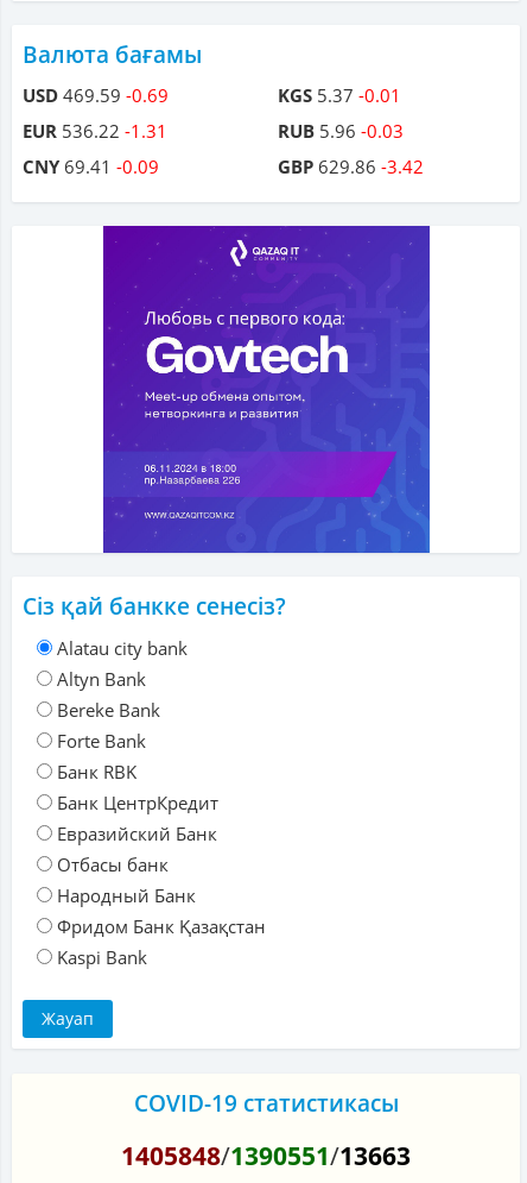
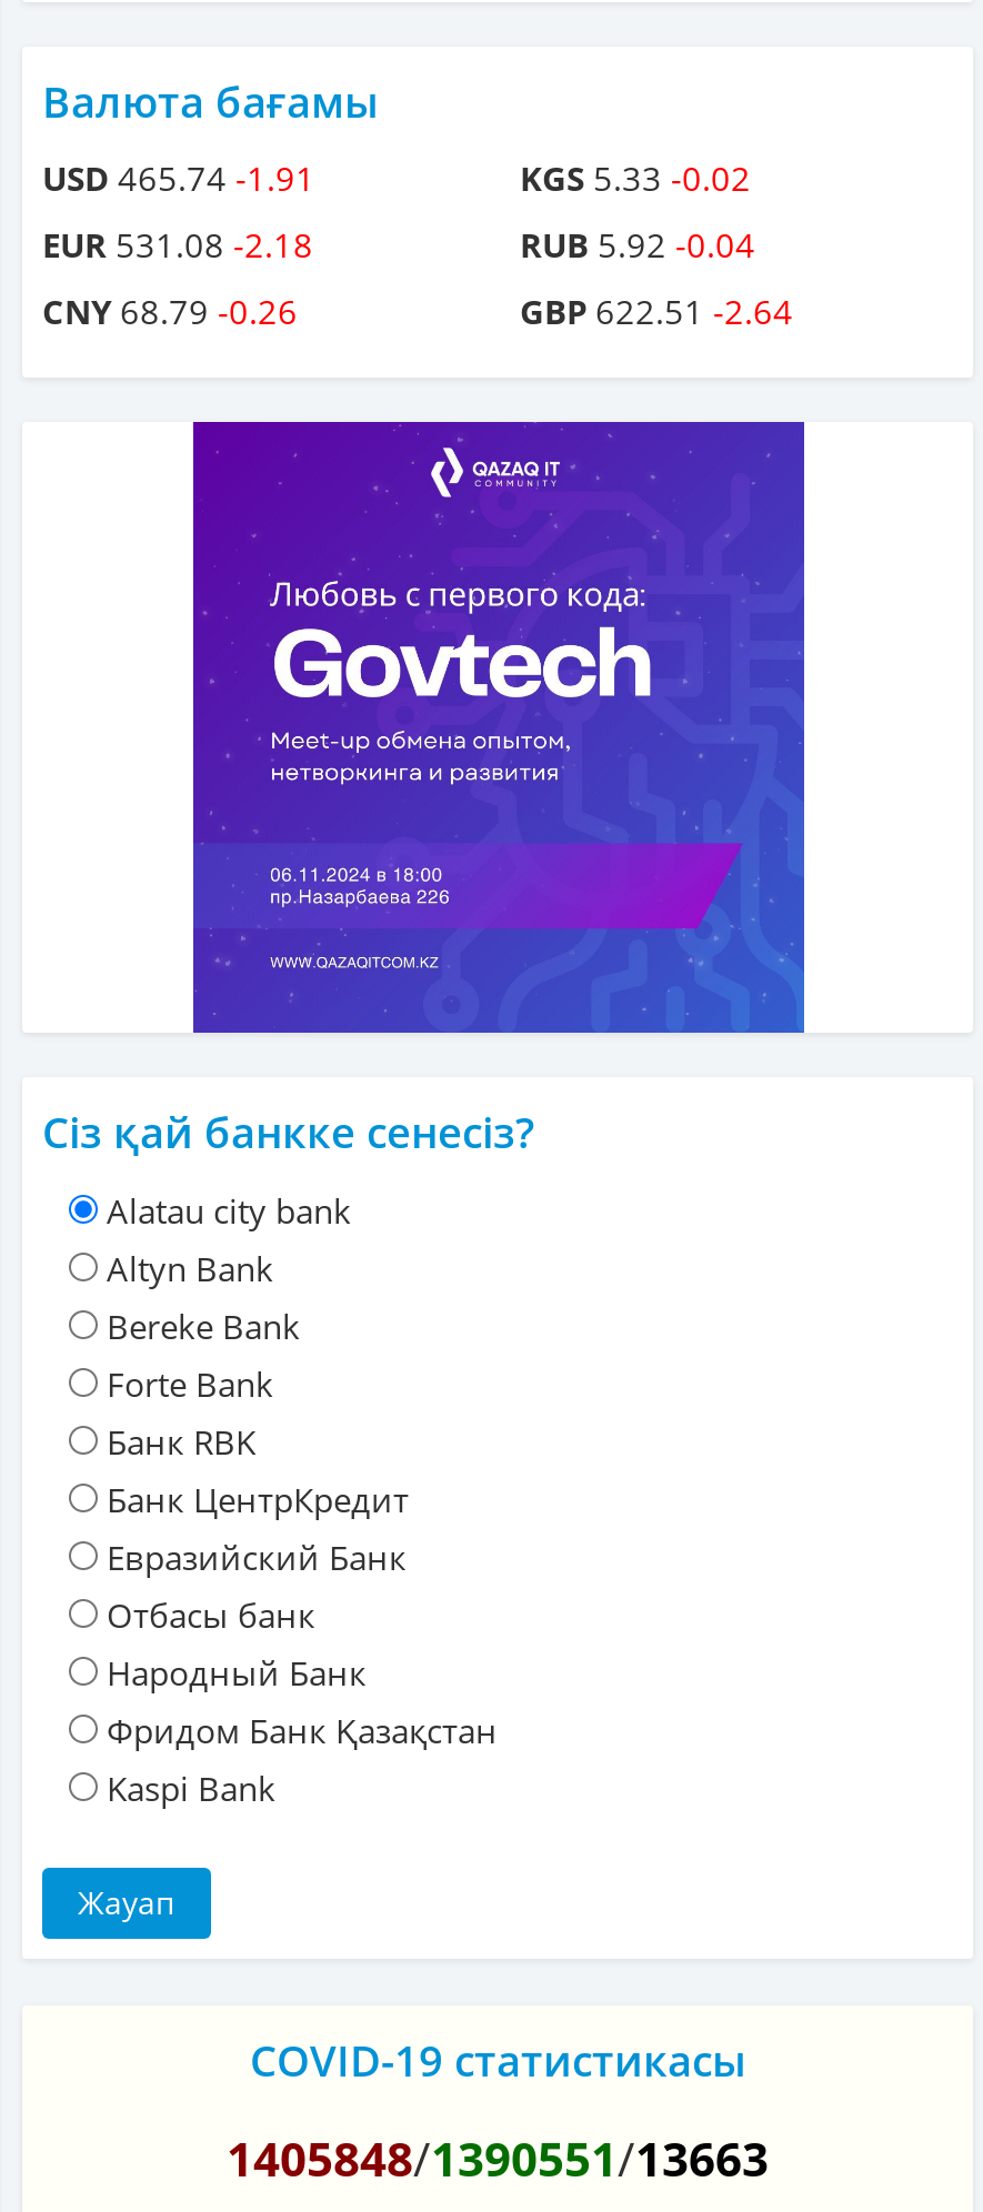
[23,83,169,107] USD 469.59 -0.69 -> [42,156,315,200] USD 465.74 -1.91
[278,83,401,107] KGS 5.37 -0.01 -> [520,156,751,200] KGS 5.33 -0.02
[23,119,167,143] EUR 536.22 -1.31 -> [42,222,313,267] EUR 531.08 -2.18
[278,119,404,143] RUB 5.96 -0.03 -> [520,222,755,267] RUB 5.92 -0.04
[23,155,159,178] CNY 69.41 -0.09 -> [42,289,298,333] CNY 68.79 -0.26
[278,155,424,178] GBP 629.86 -3.42 -> [520,289,793,333] GBP 622.51 -2.64

